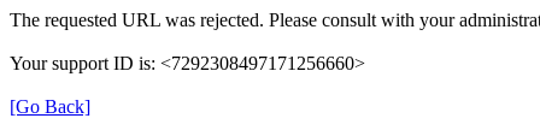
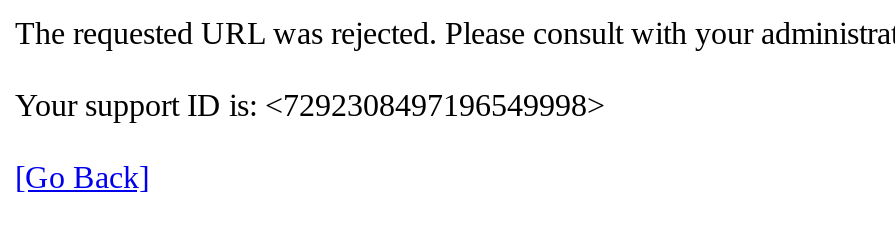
[10,53,365,73] Your support ID is: <7292308497171256660> -> [15,88,605,122] Your support ID is: <7292308497196549998>

